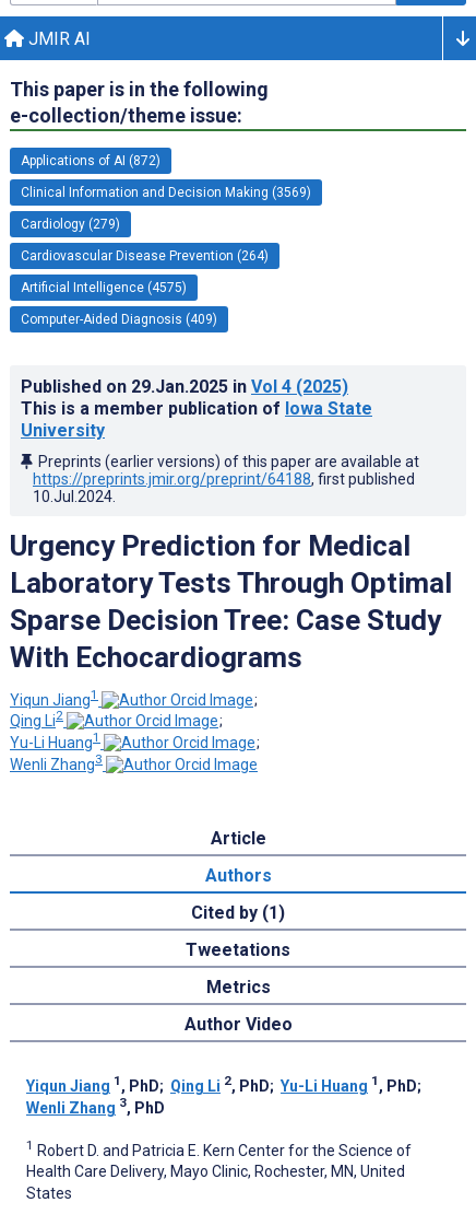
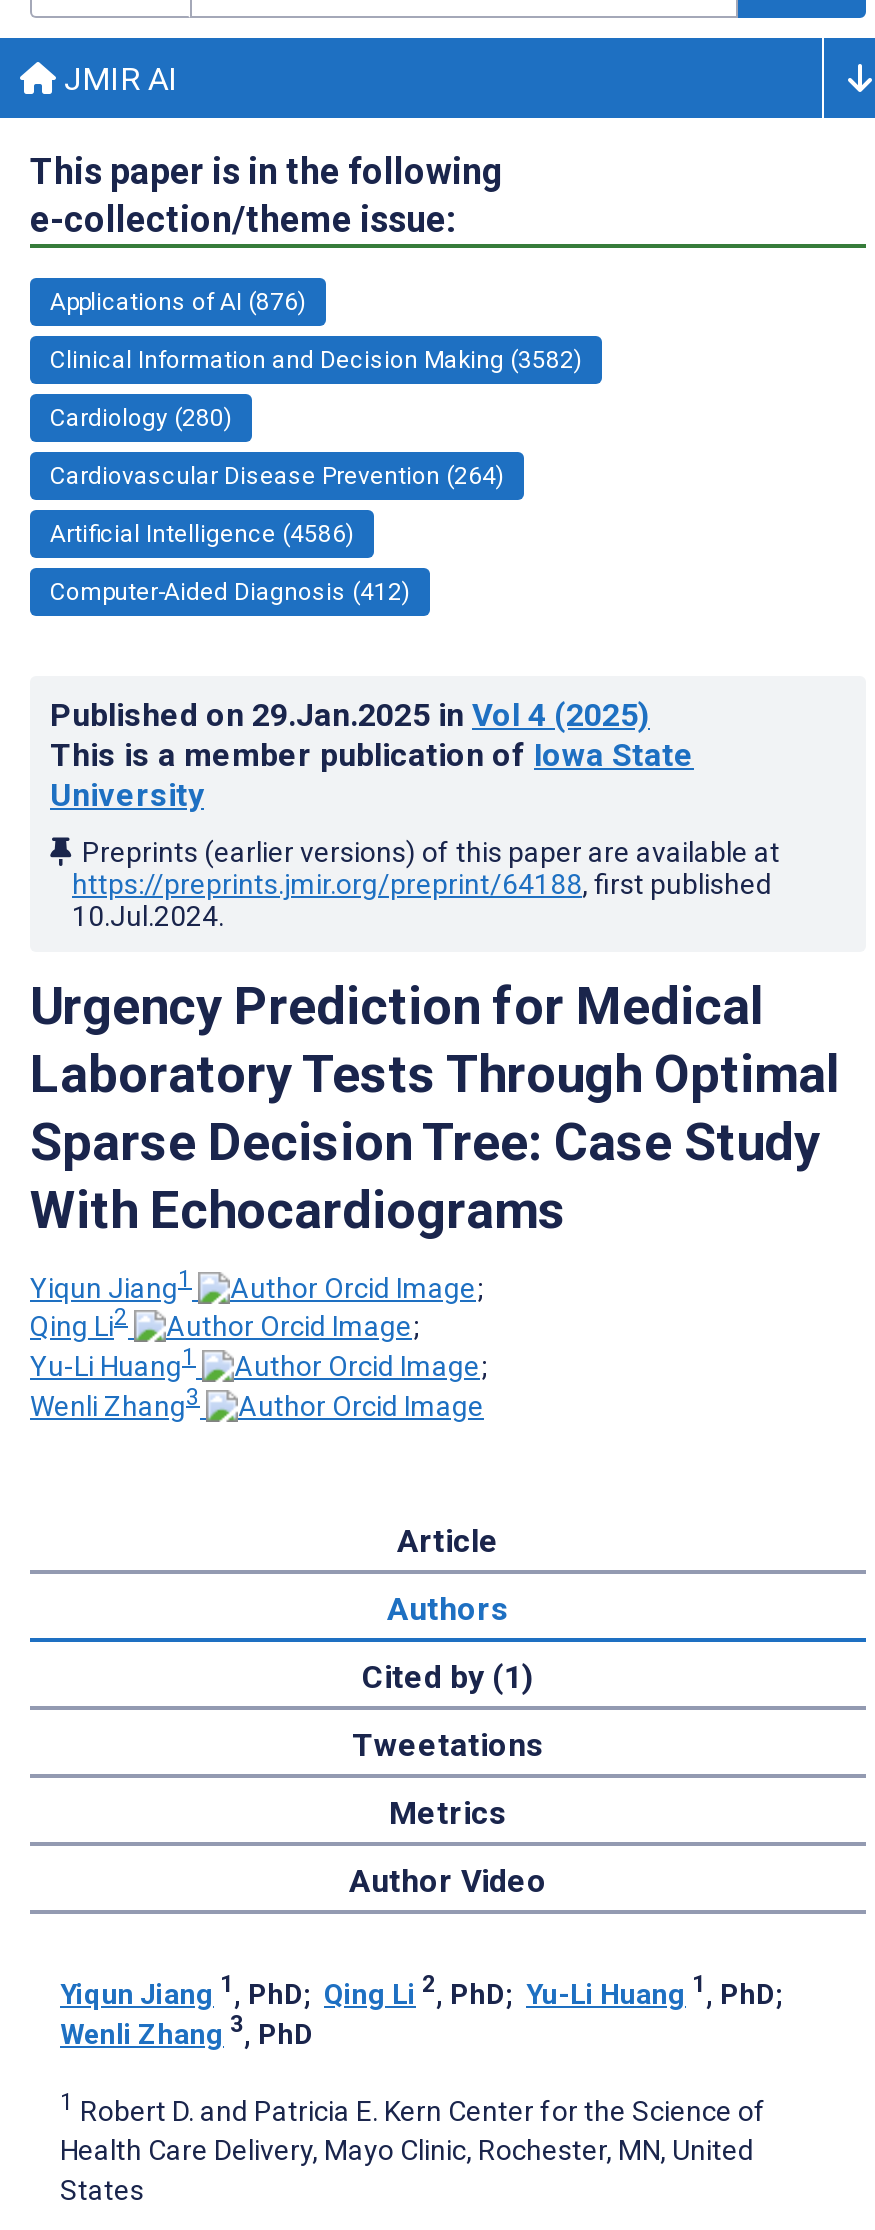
[21,153,160,168] Applications of AI (872) -> [50,288,306,316] Applications of AI (876)
[21,185,311,200] Clinical Information and Decision Making (3569) -> [50,346,582,374] Clinical Information and Decision Making (3582)
[21,216,120,232] Cardiology (279) -> [50,404,232,432] Cardiology (280)
[21,280,187,295] Artificial Intelligence (4575) -> [50,520,354,548] Artificial Intelligence (4586)
[21,312,217,327] Computer-Aided Diagnosis (409) -> [50,578,410,606] Computer-Aided Diagnosis (412)

